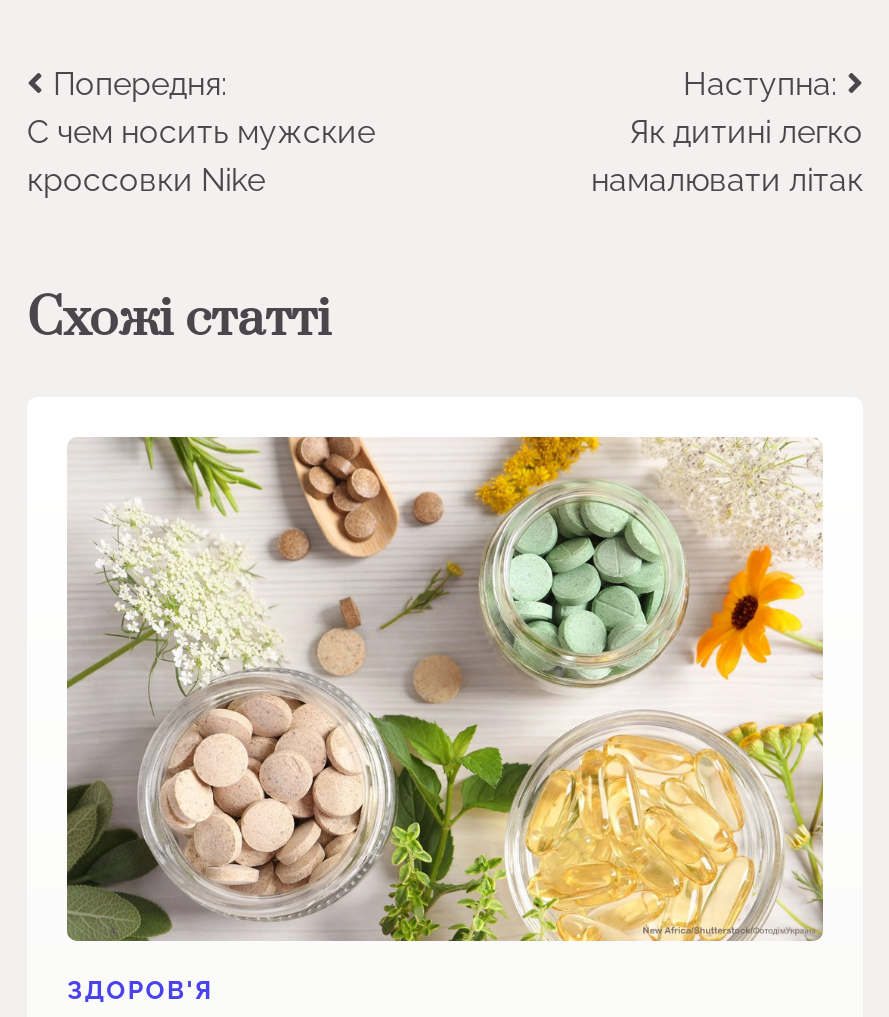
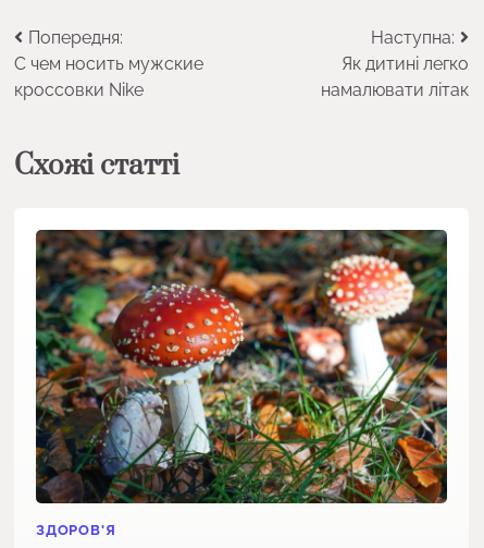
[65,435,825,943] [image] -> [35,229,448,504] [image]

